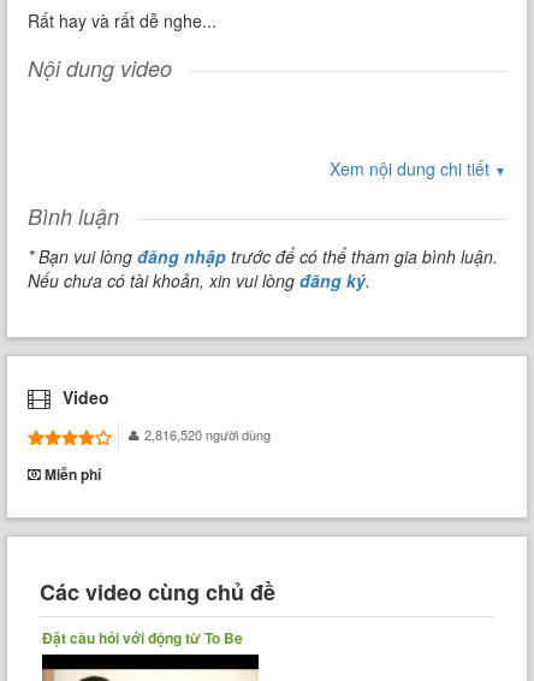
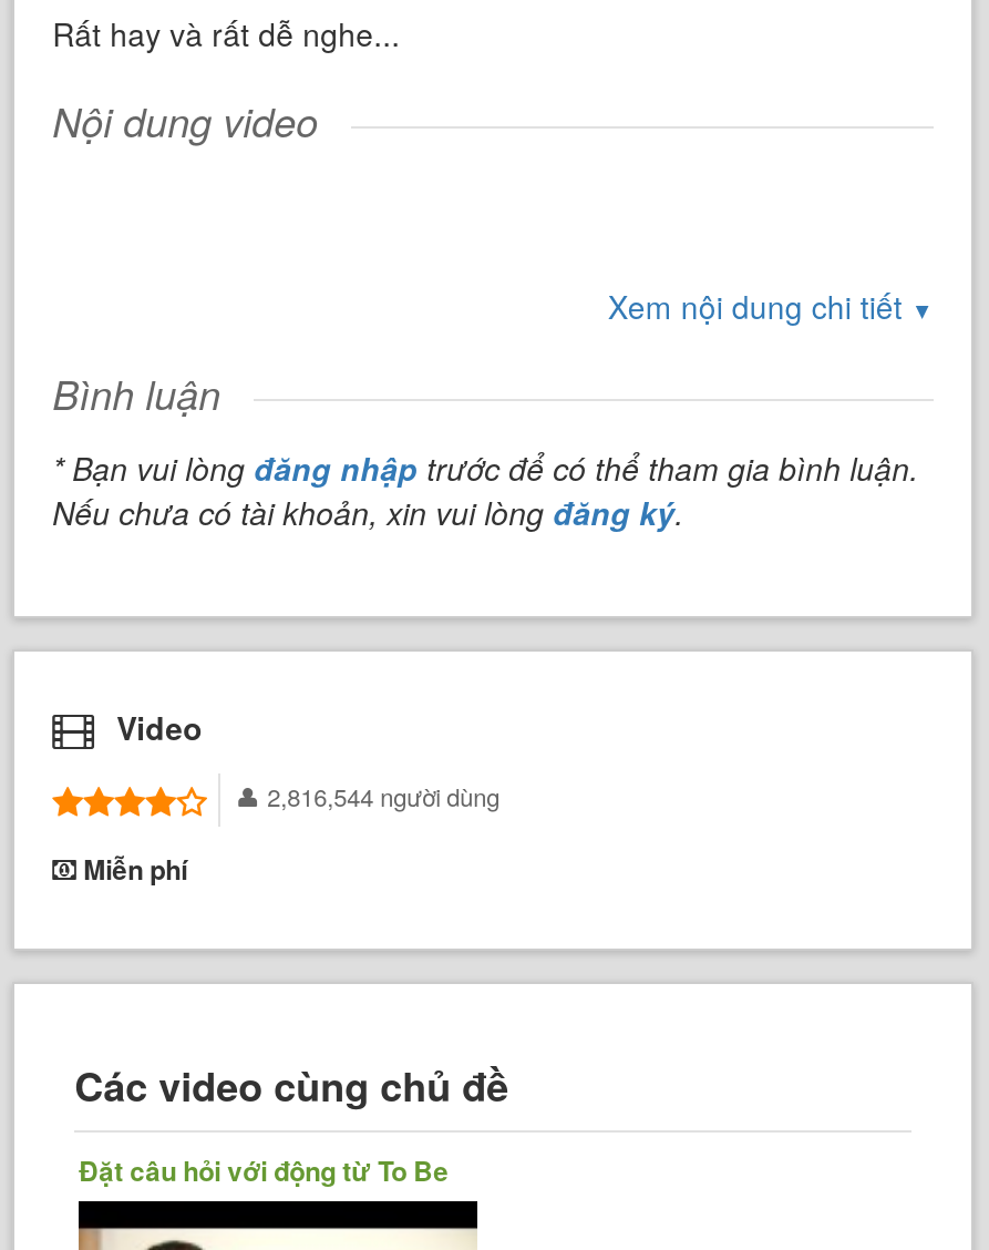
[144,424,271,444] 2,816,520 người dùng -> [267,777,500,813] 2,816,544 người dùng

